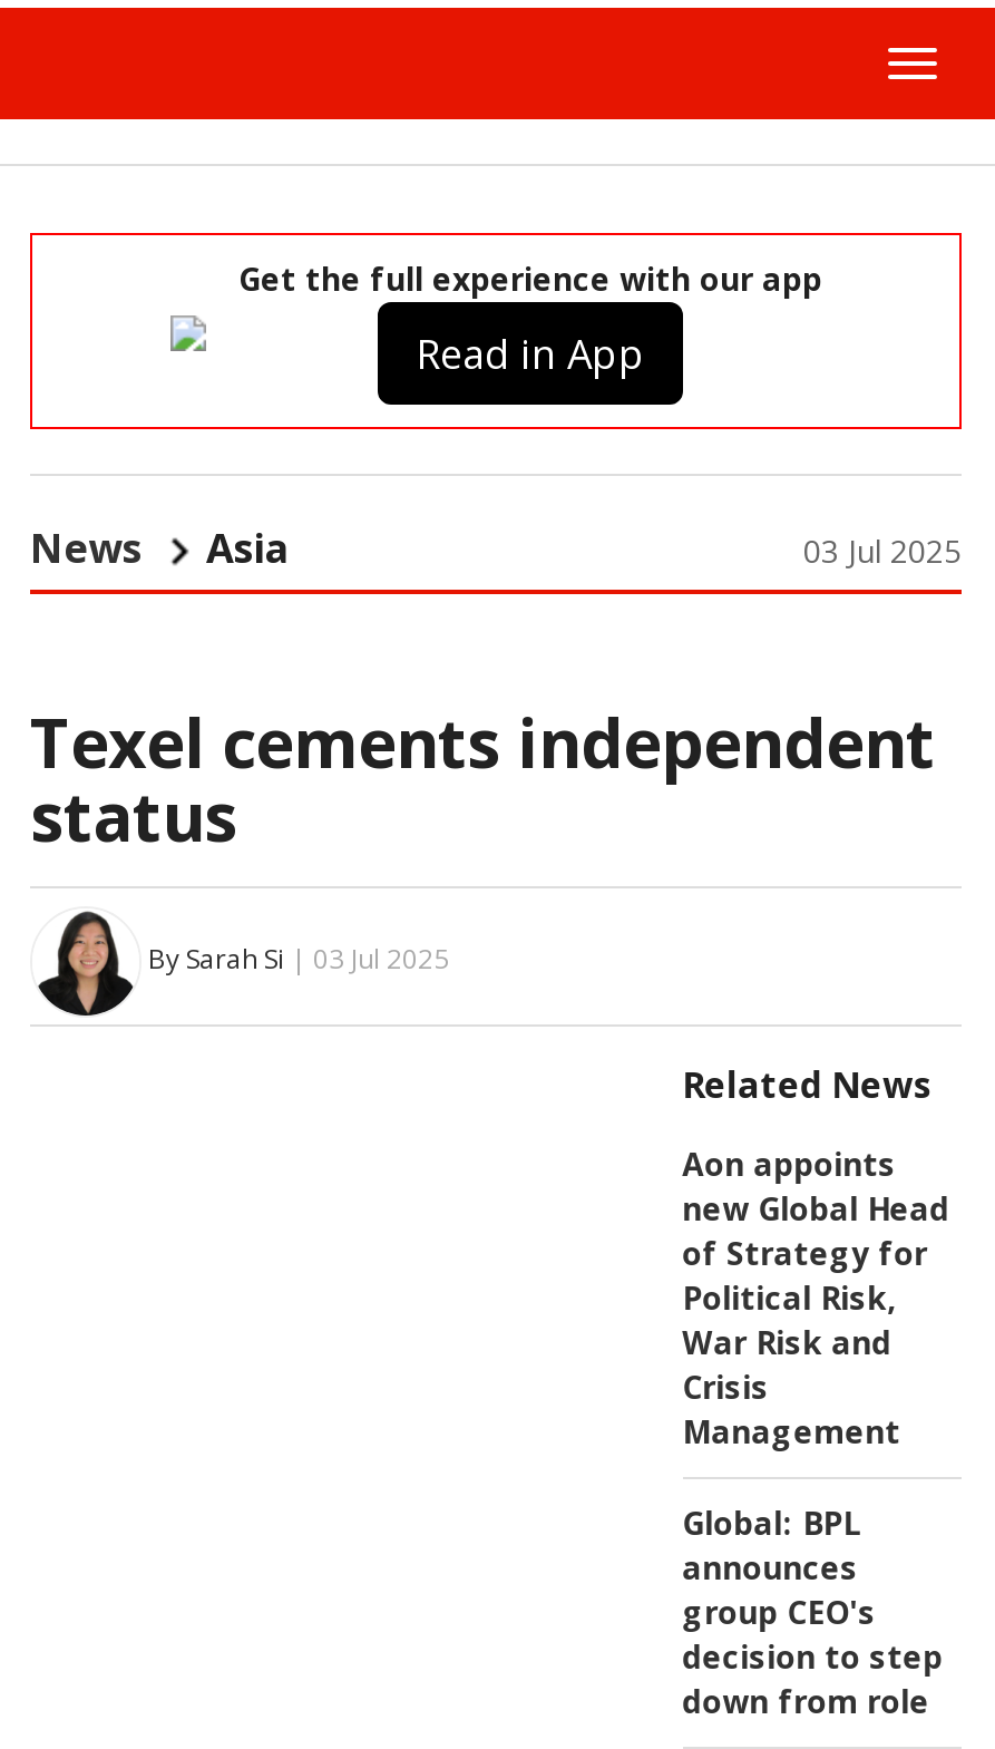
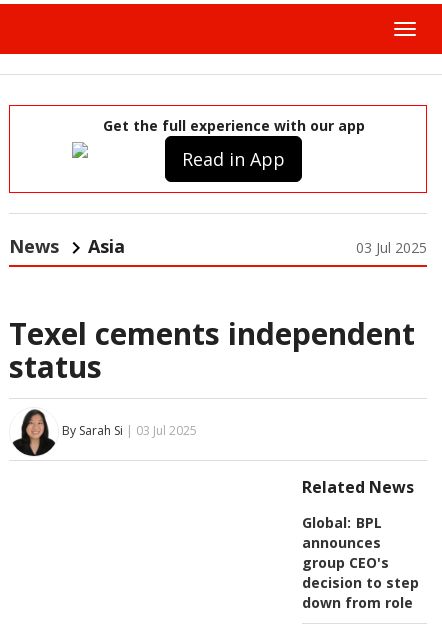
[682,1143,950,1453] Aon appoints | new Global Head | of Strategy for | Political Risk, | War Risk and | Crisis | Management -> none

